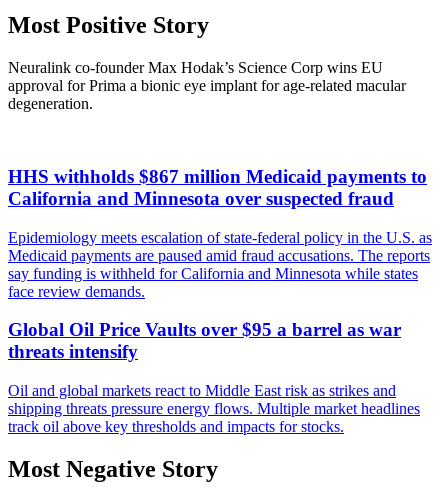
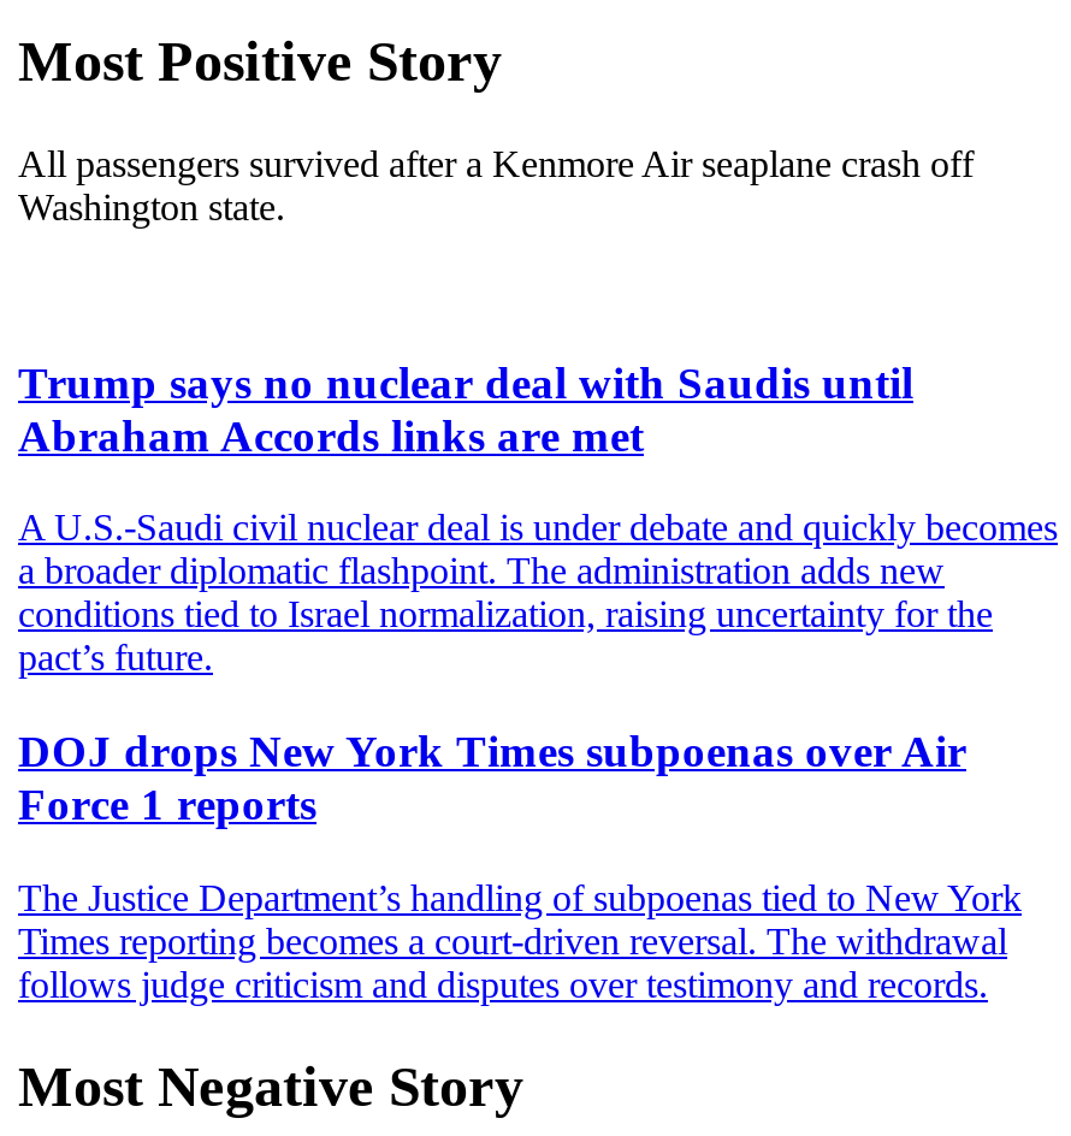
[8,59,406,112] Neuralink co-founder Max Hodak’s Science Corp wins EU | approval for Prima a bionic eye implant for age-related macular | degeneration. -> [18,142,974,227] All passengers survived after a Kenmore Air seaplane crash off | Washington state.
[8,166,427,209] HHS withholds $867 million Medicaid payments to | California and Minnesota over suspected fraud -> [18,356,913,460] Trump says no nuclear deal with Saudis until | Abraham Accords links are met
[8,229,432,300] Epidemiology meets escalation of state-federal policy in the U.S. as | Medicaid payments are paused amid fraud accusations. The reports | say funding is withheld for California and Minnesota while states | face review demands. -> [18,507,1058,678] A U.S.-Saudi civil nuclear deal is under debate and quickly becomes | a broader diplomatic flashpoint. The administration adds new | conditions tied to Israel normalization, raising uncertainty for the | pact’s future.
[8,319,401,362] Global Oil Price Vaults over $95 a barrel as war | threats intensify -> [18,725,966,829] DOJ drops New York Times subpoenas over Air | Force 1 reports
[8,382,420,435] Oil and global markets react to Middle East risk as strikes and | shipping threats pressure energy flows. Multiple market headlines | track oil above key thresholds and impacts for stocks. -> [18,876,1022,1004] The Justice Department’s handling of subpoenas tied to New York | Times reporting becomes a court-driven reversal. The withdrawal | follows judge criticism and disputes over testimony and records.

